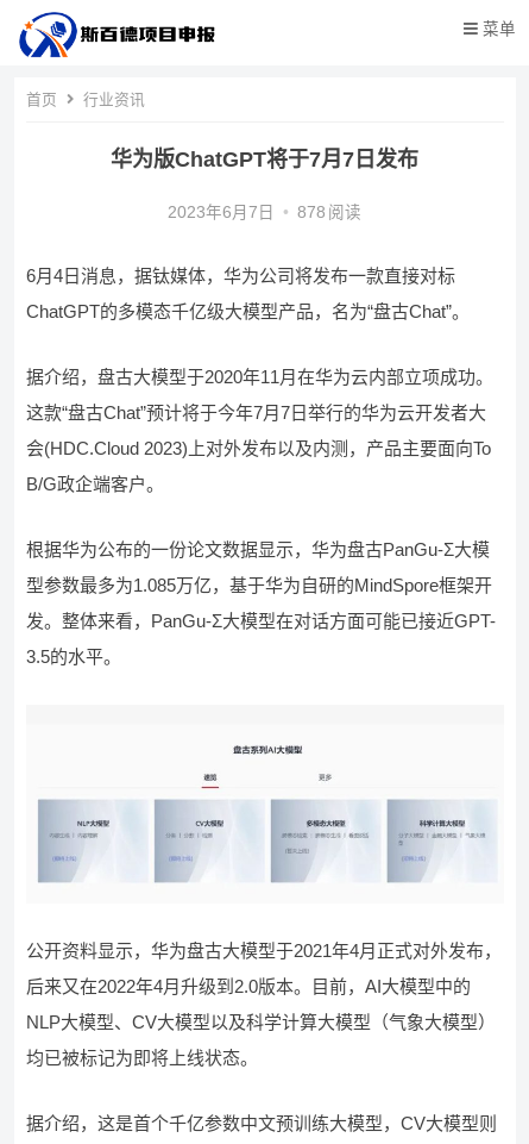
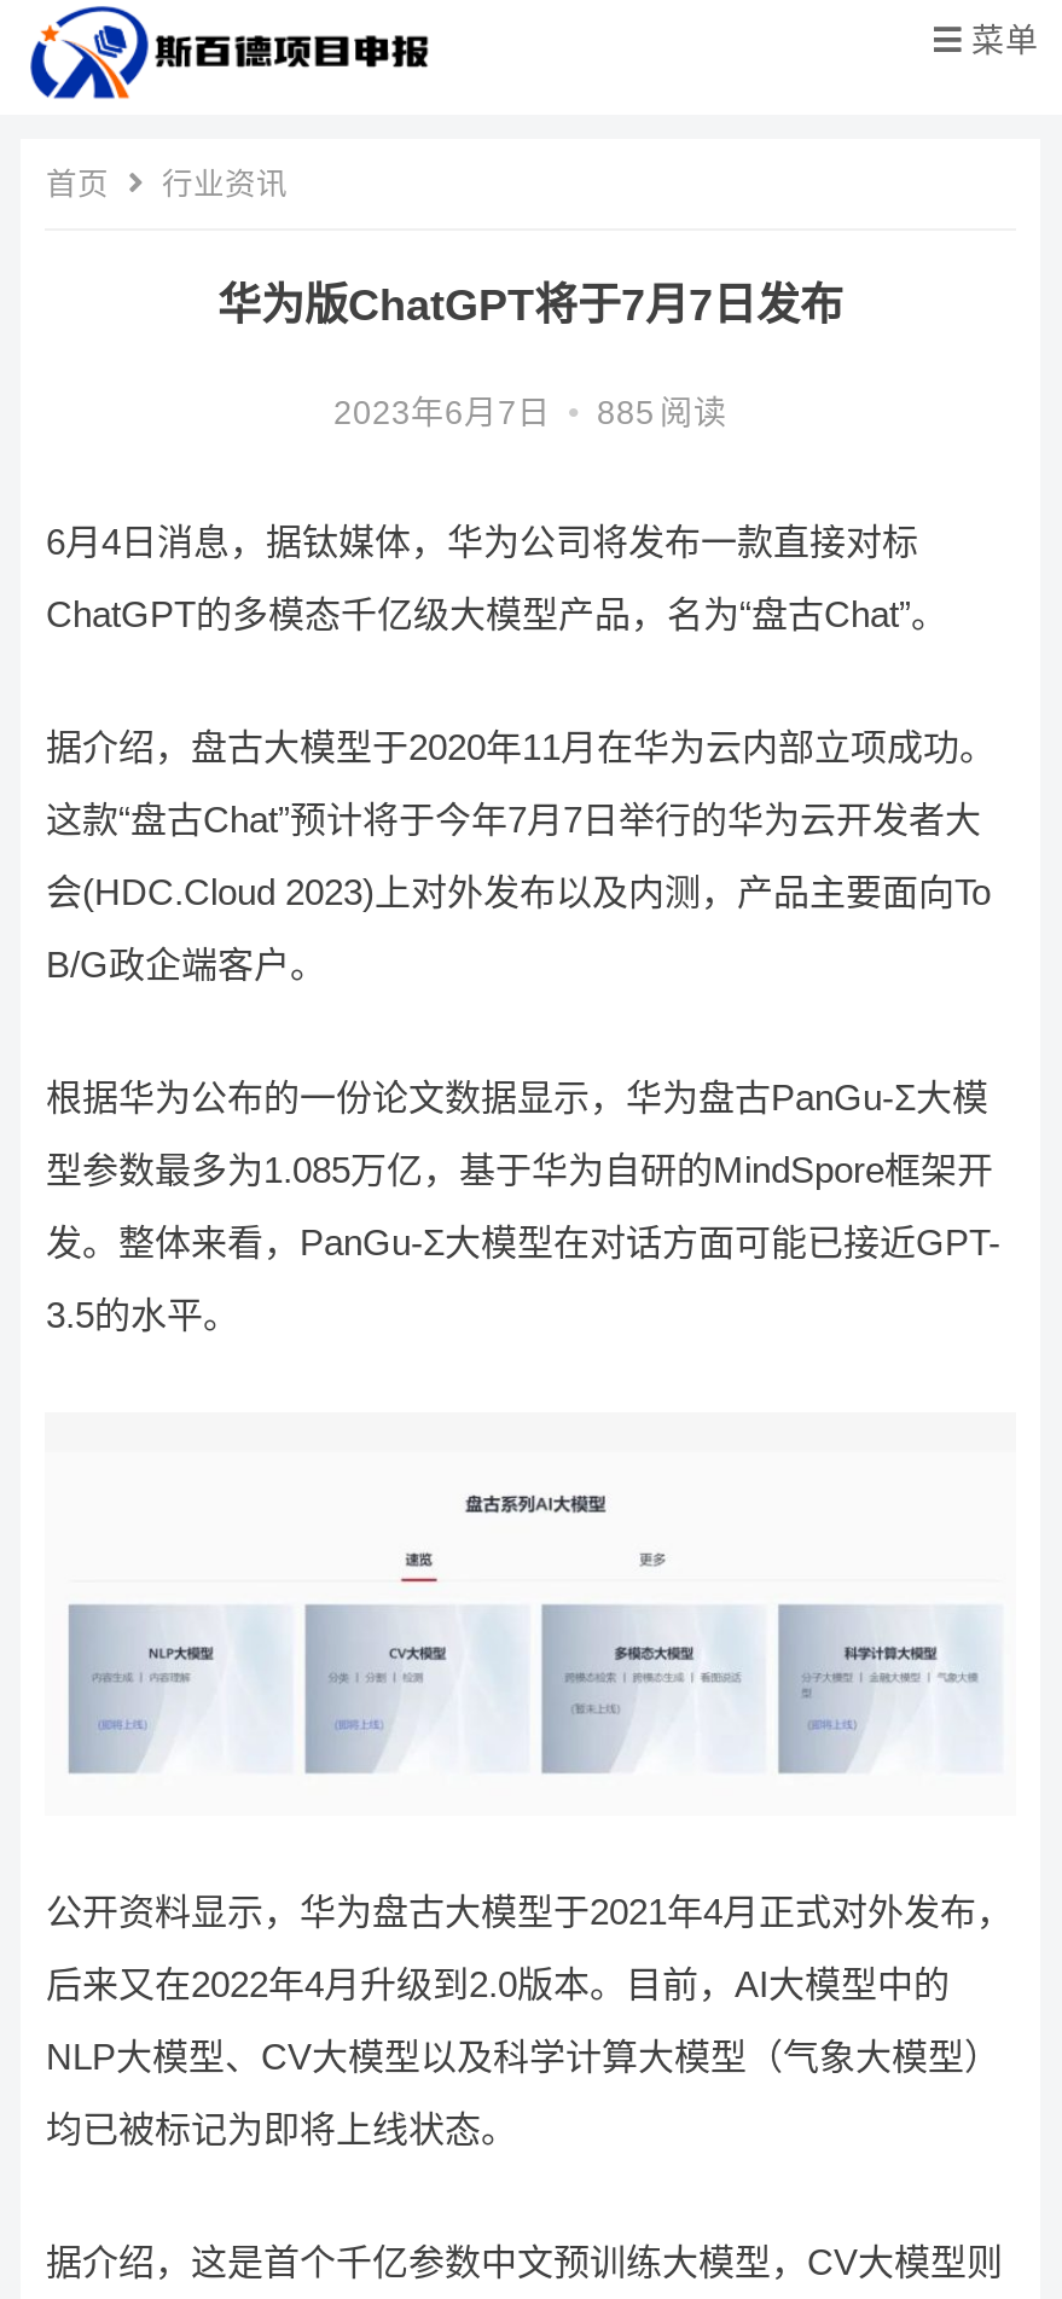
[168,204,362,221] 2023年6月7日 • 878 阅读 -> [333,395,727,431] 2023年6月7日 • 885 阅读

